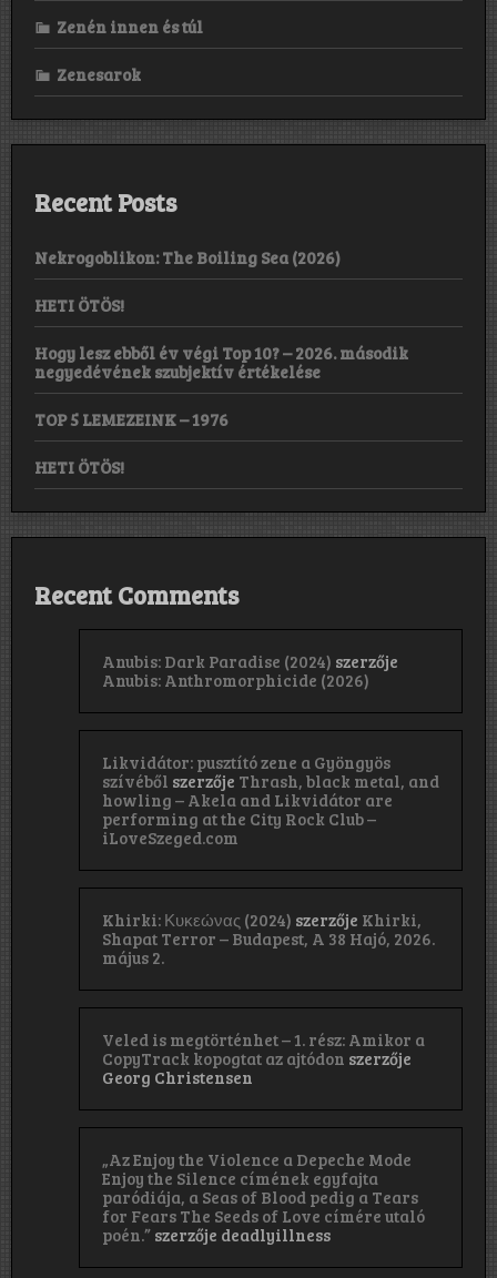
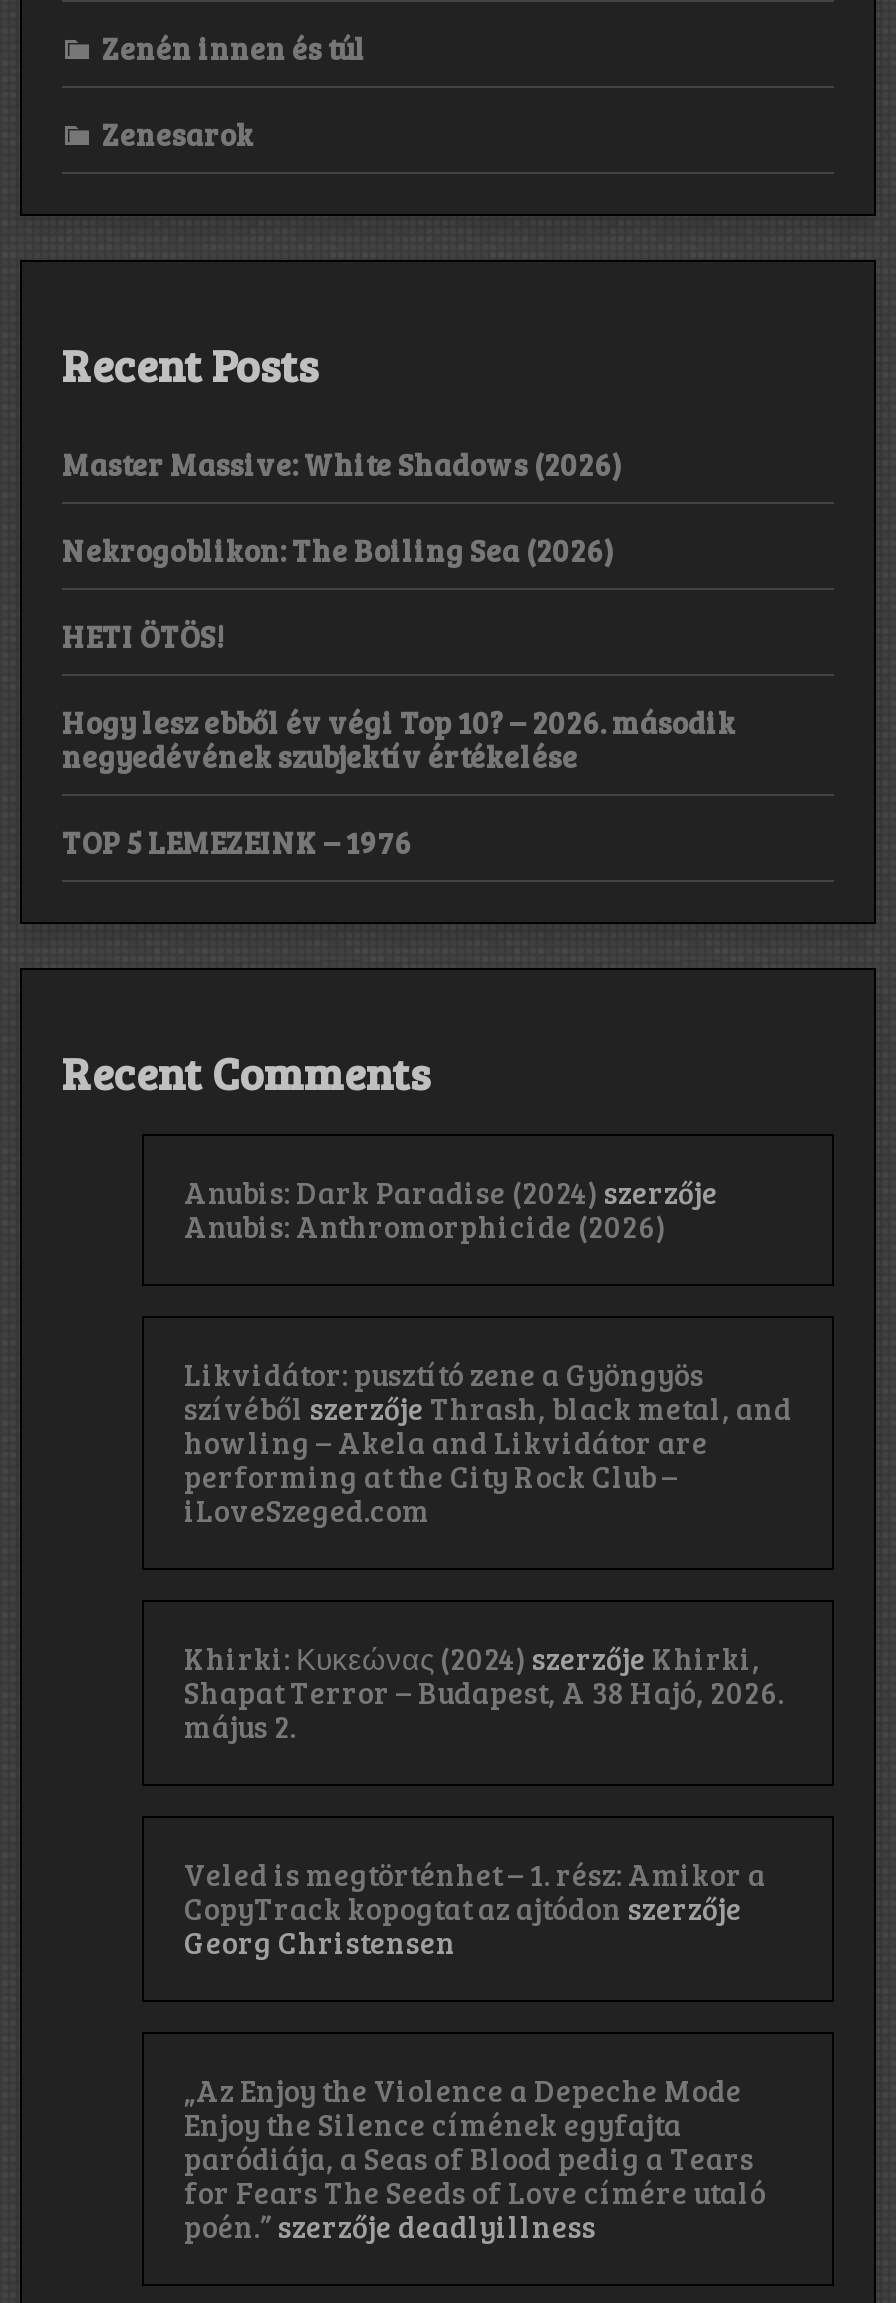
none -> [62,443,622,483] Master Massive: White Shadows (2026)
moved [34,246,408,430] -> [62,529,736,861]: Nekrogoblikon: The Boiling Sea (2026) | HETI ÖTÖS! | Hogy lesz ebből év végi Top 10? – 2026. második | negyedévének szubjektív értékelése | TOP 5 LEMEZEINK – 1976
[34,455,124,478] HETI ÖTÖS! -> none

